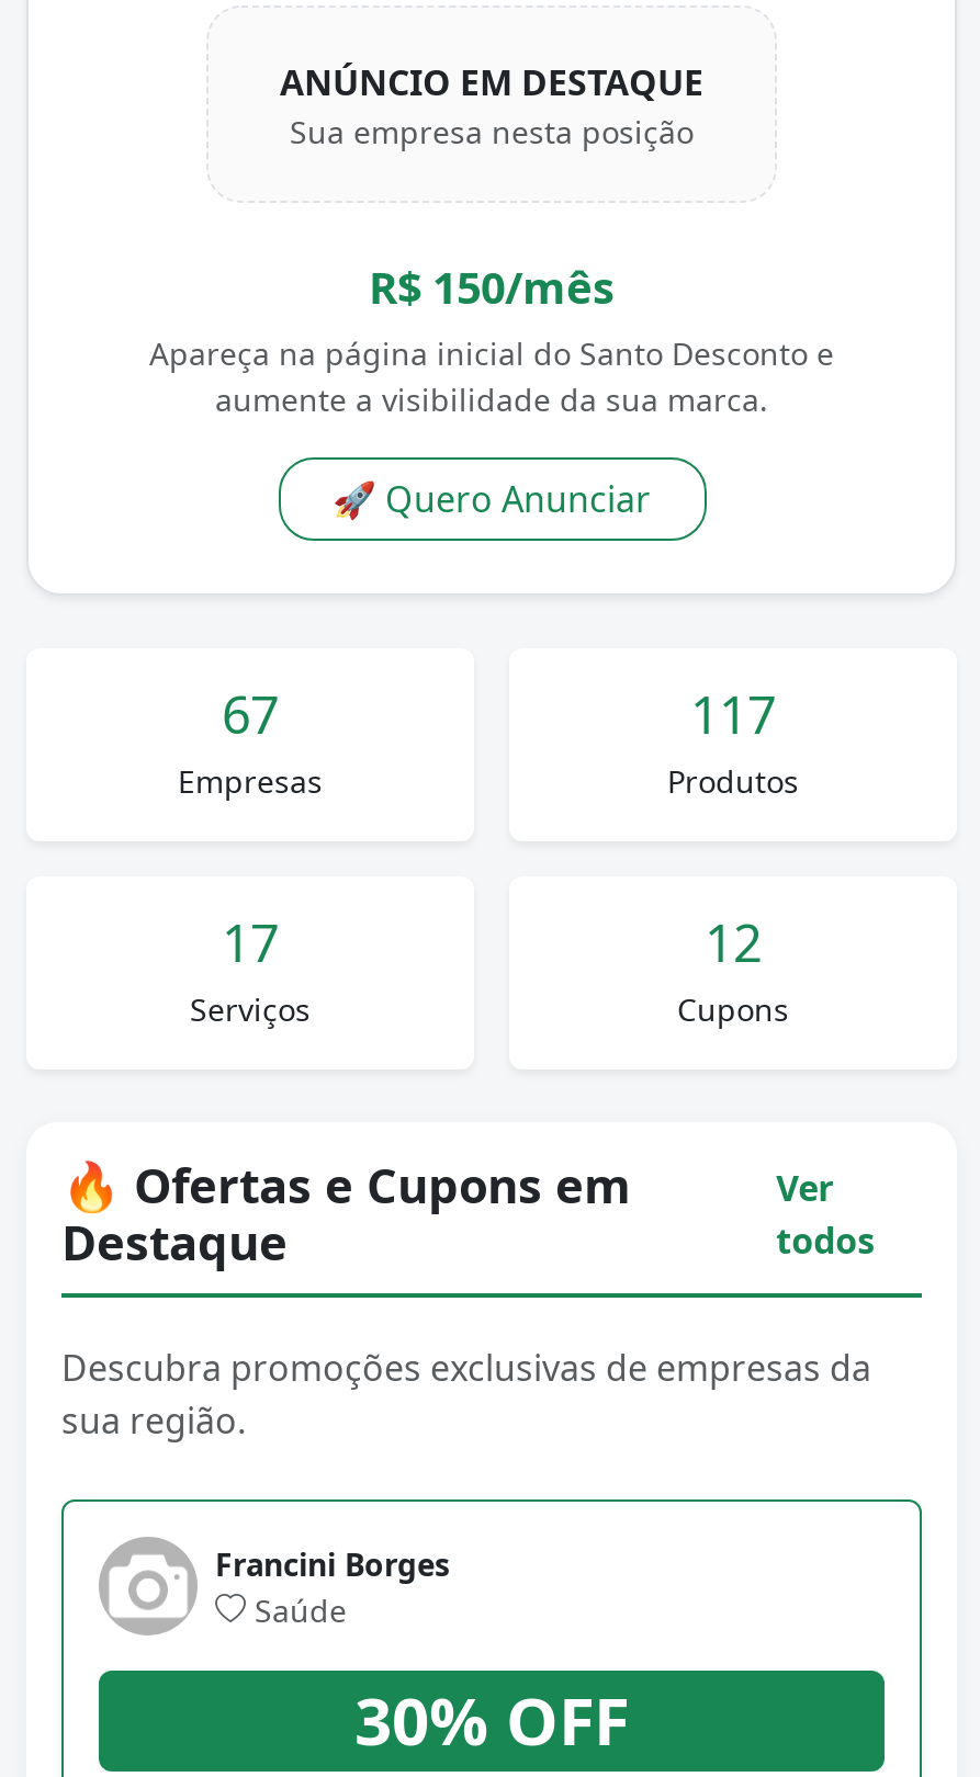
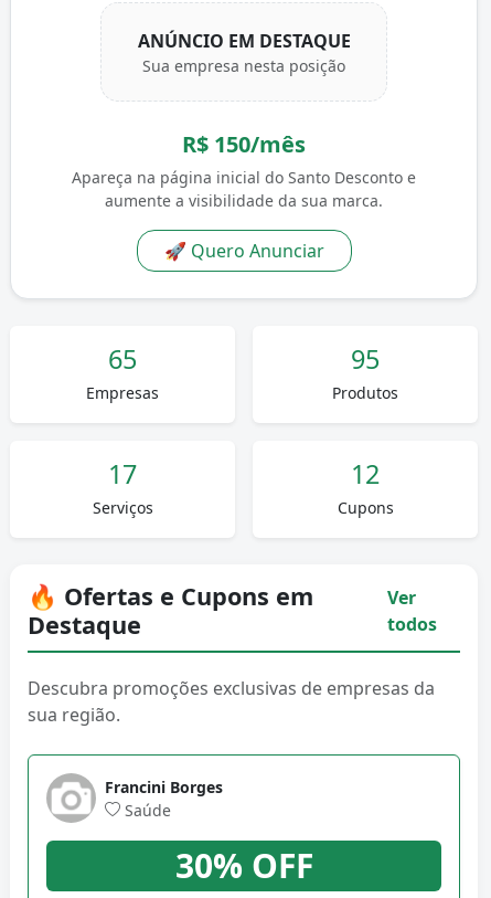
[222,679,279,749] 67 -> [108,341,137,377] 65
[690,679,776,749] 117 -> [351,341,380,377] 95

